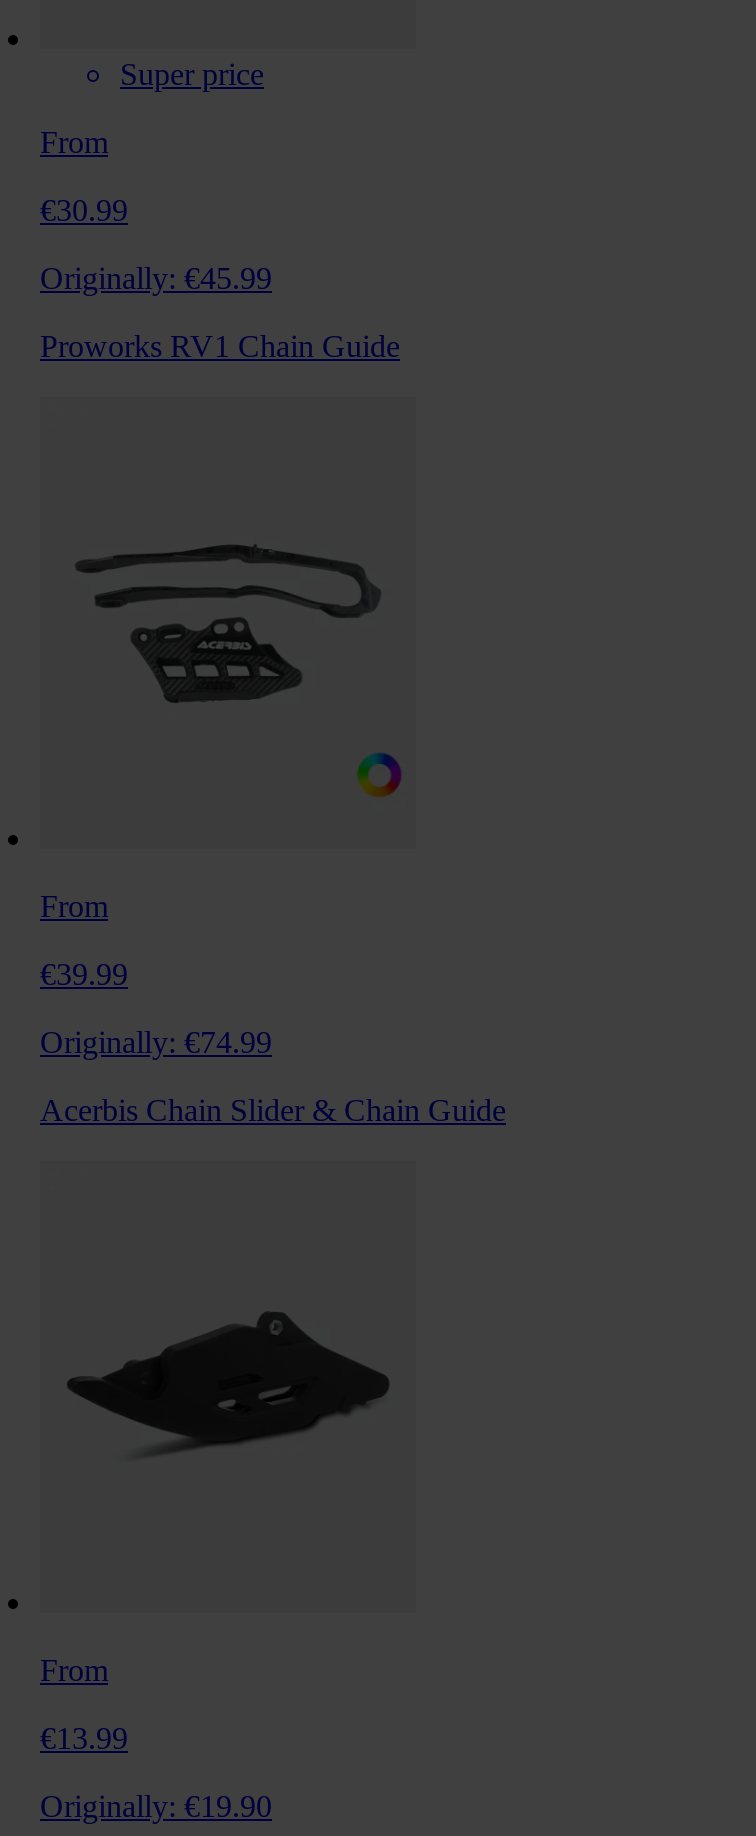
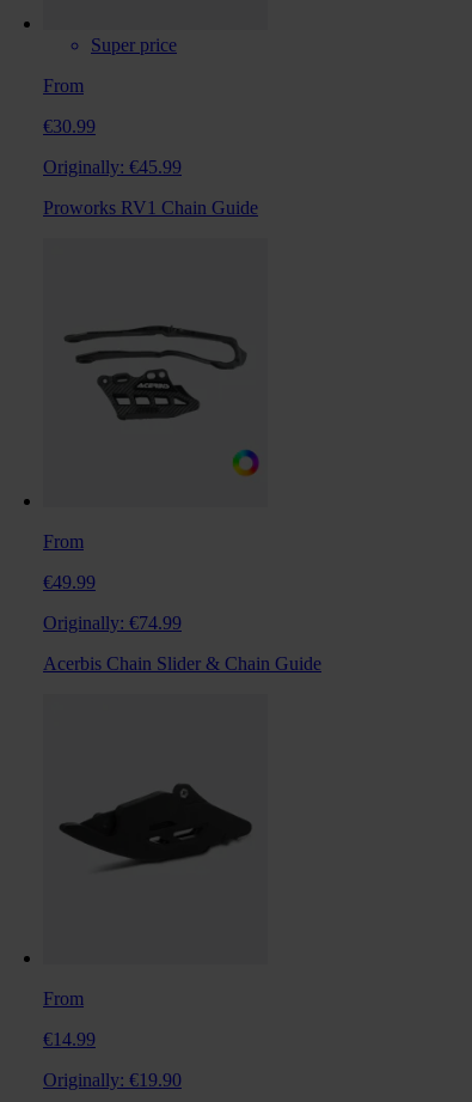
[40,957,128,991] €39.99 -> [43,572,96,593] €49.99
[40,1721,128,1755] €13.99 -> [43,1029,96,1049] €14.99

